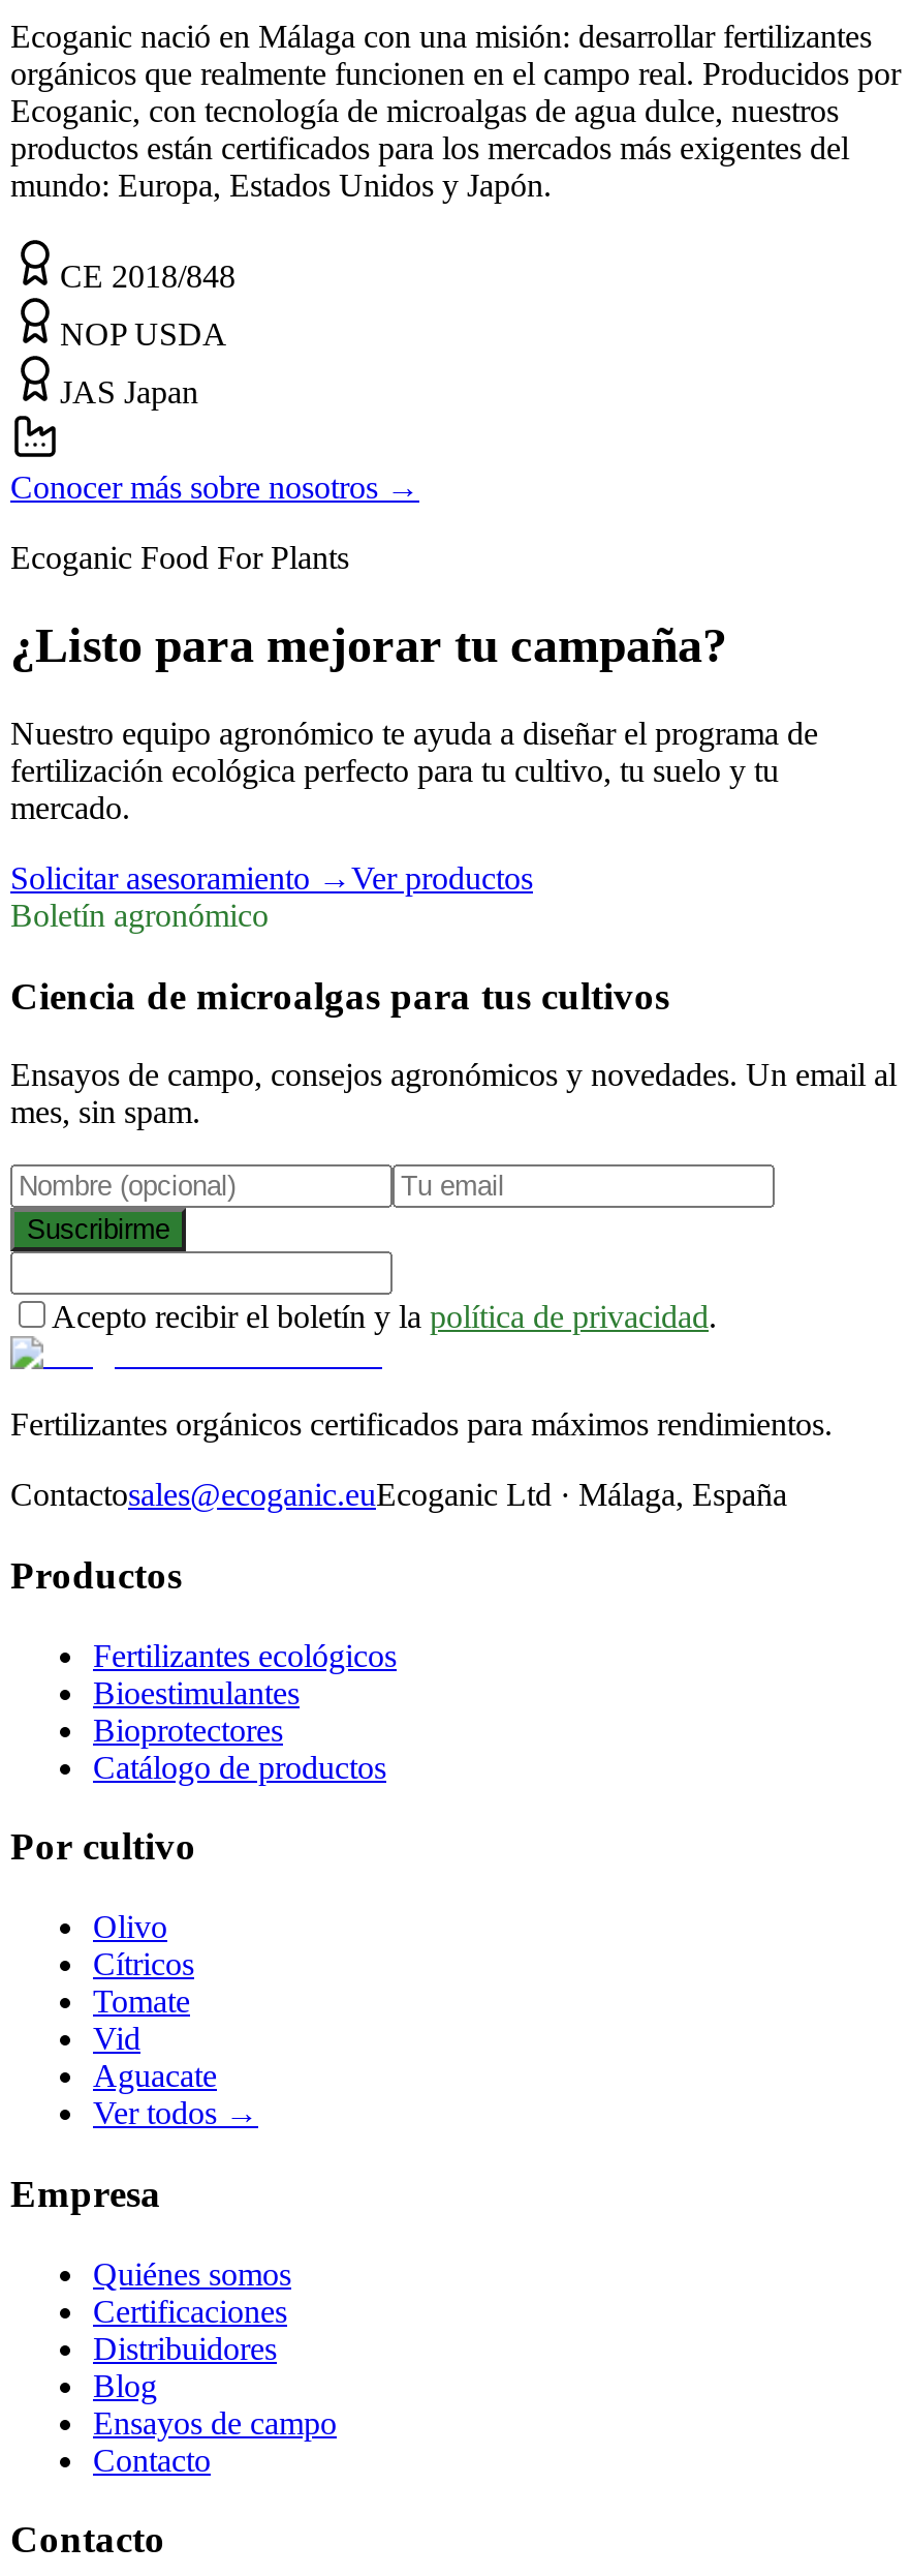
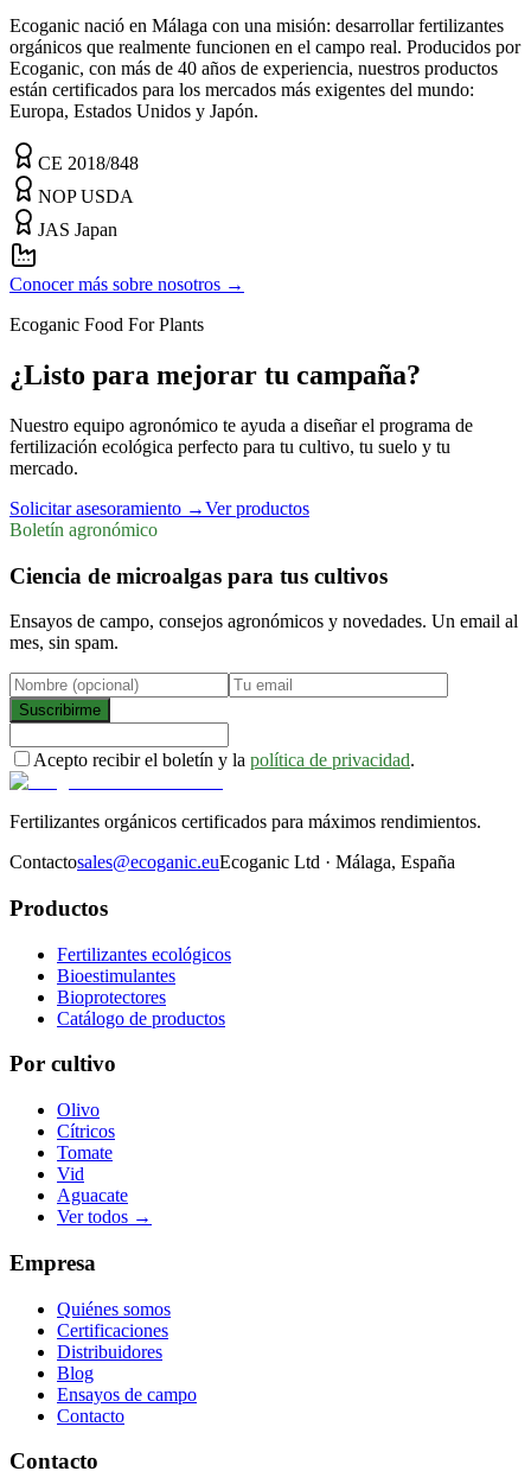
[10,93,849,203] Ecoganic, con tecnología de microalgas de agua dulce, nuestros | productos están certificados para los mercados más exigentes del | mundo: Europa, Estados Unidos y Japón. -> [9,58,498,121] Ecoganic, con más de 40 años de experiencia, nuestros productos | están certificados para los mercados más exigentes del mundo: | Europa, Estados Unidos y Japón.

